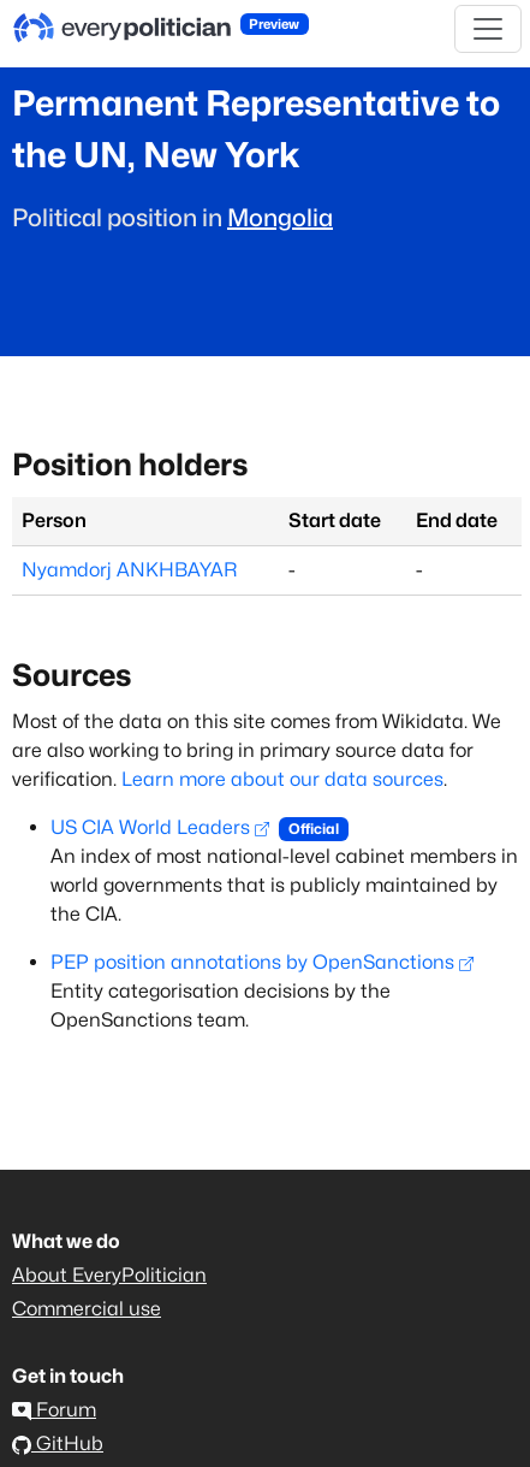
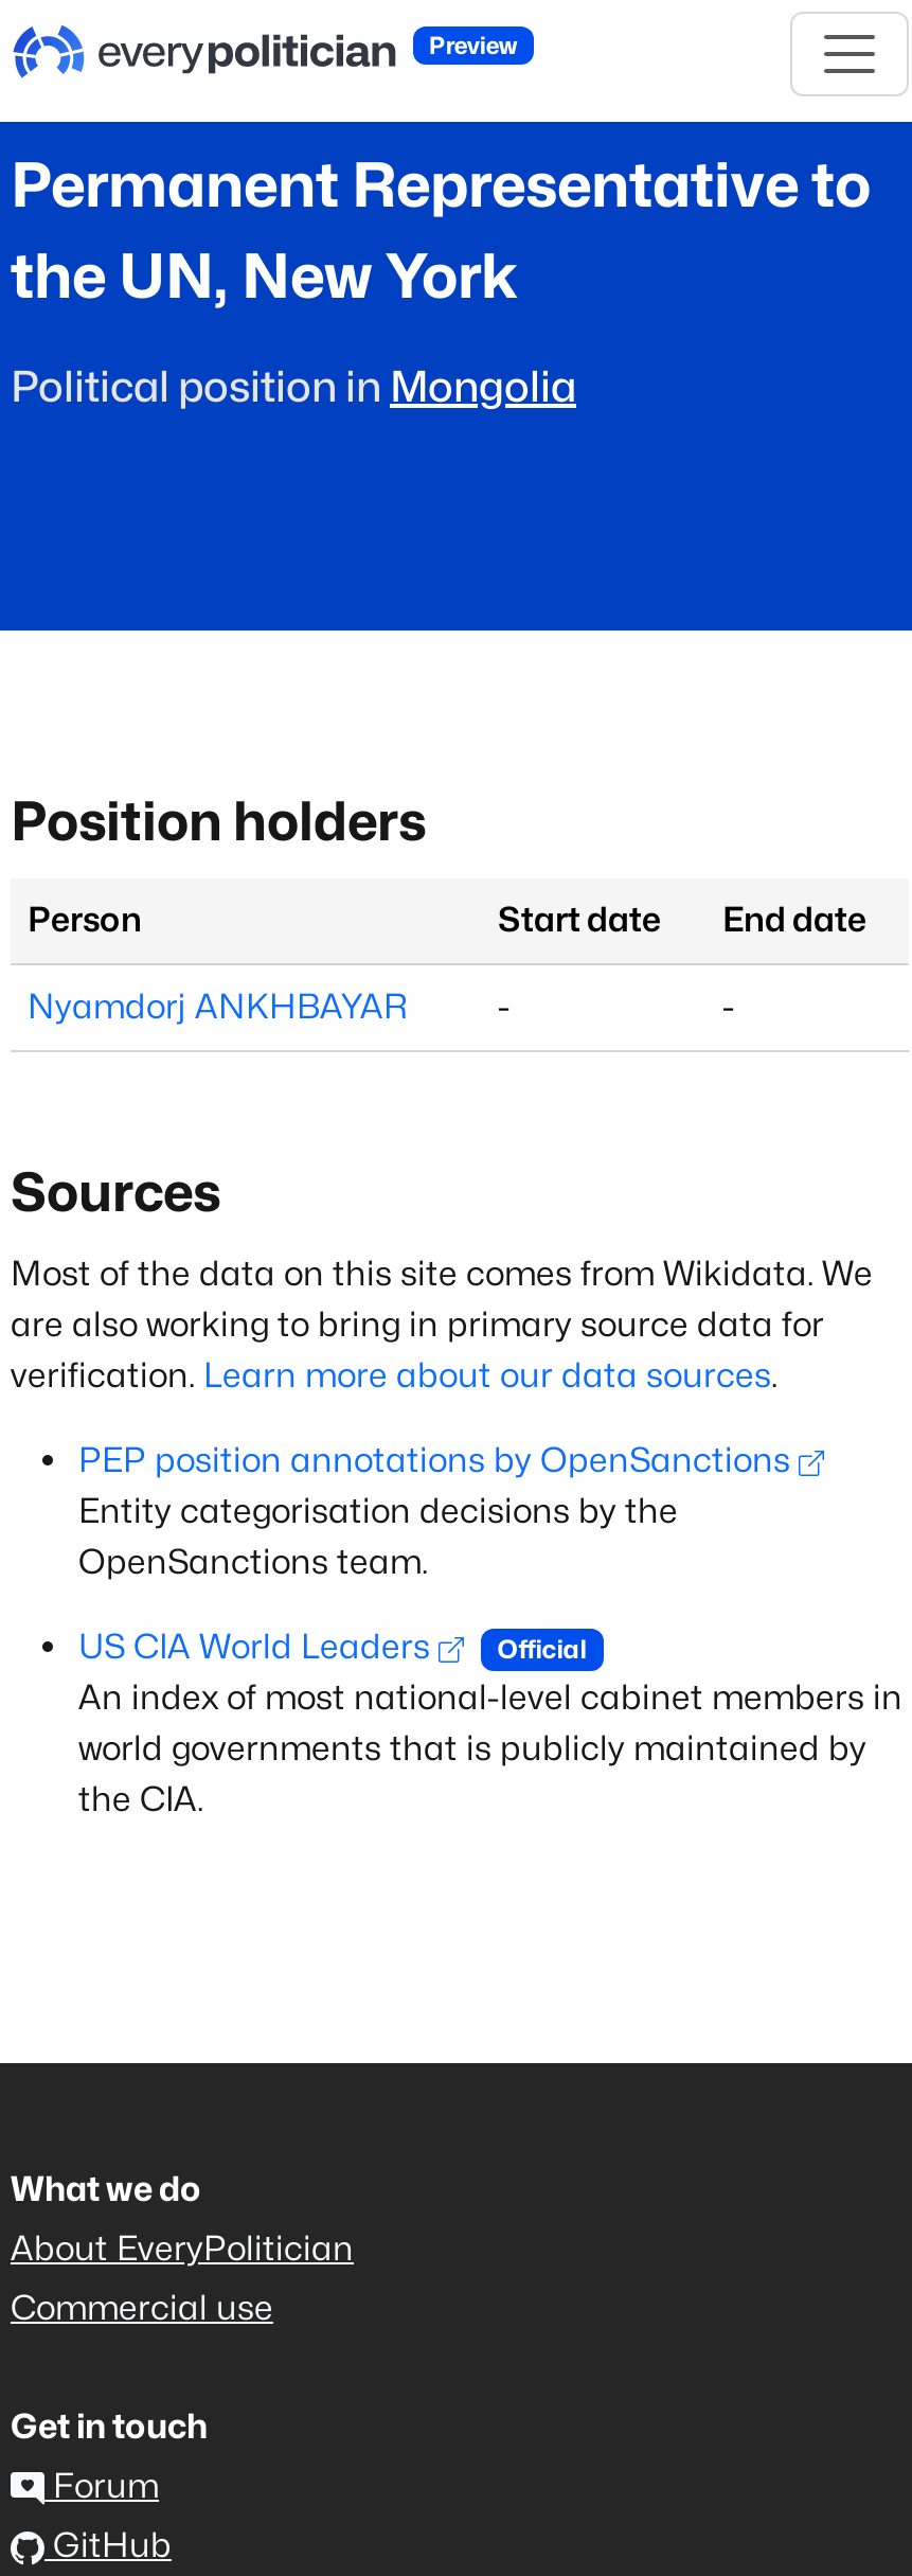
moved [50,816,518,925] -> [78,1627,902,1819]: US CIA World Leaders | Official | An index of most national-level cabinet members in | world governments that is publicly maintained by | the CIA.
moved [50,951,454,1031] -> [78,1440,790,1582]: PEP position annotations by OpenSanctions | Entity categorisation decisions by the | OpenSanctions team.

